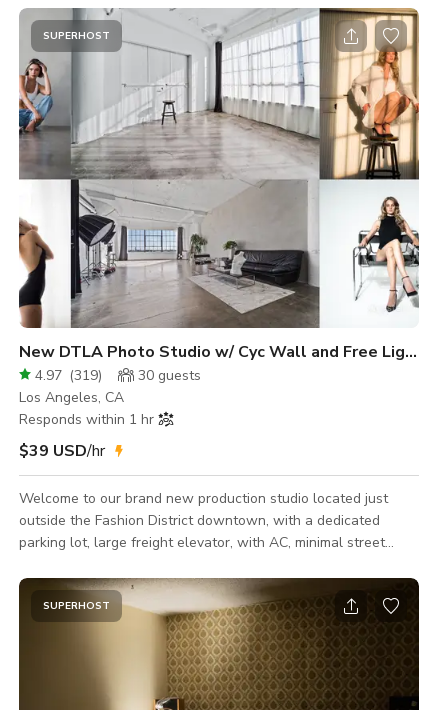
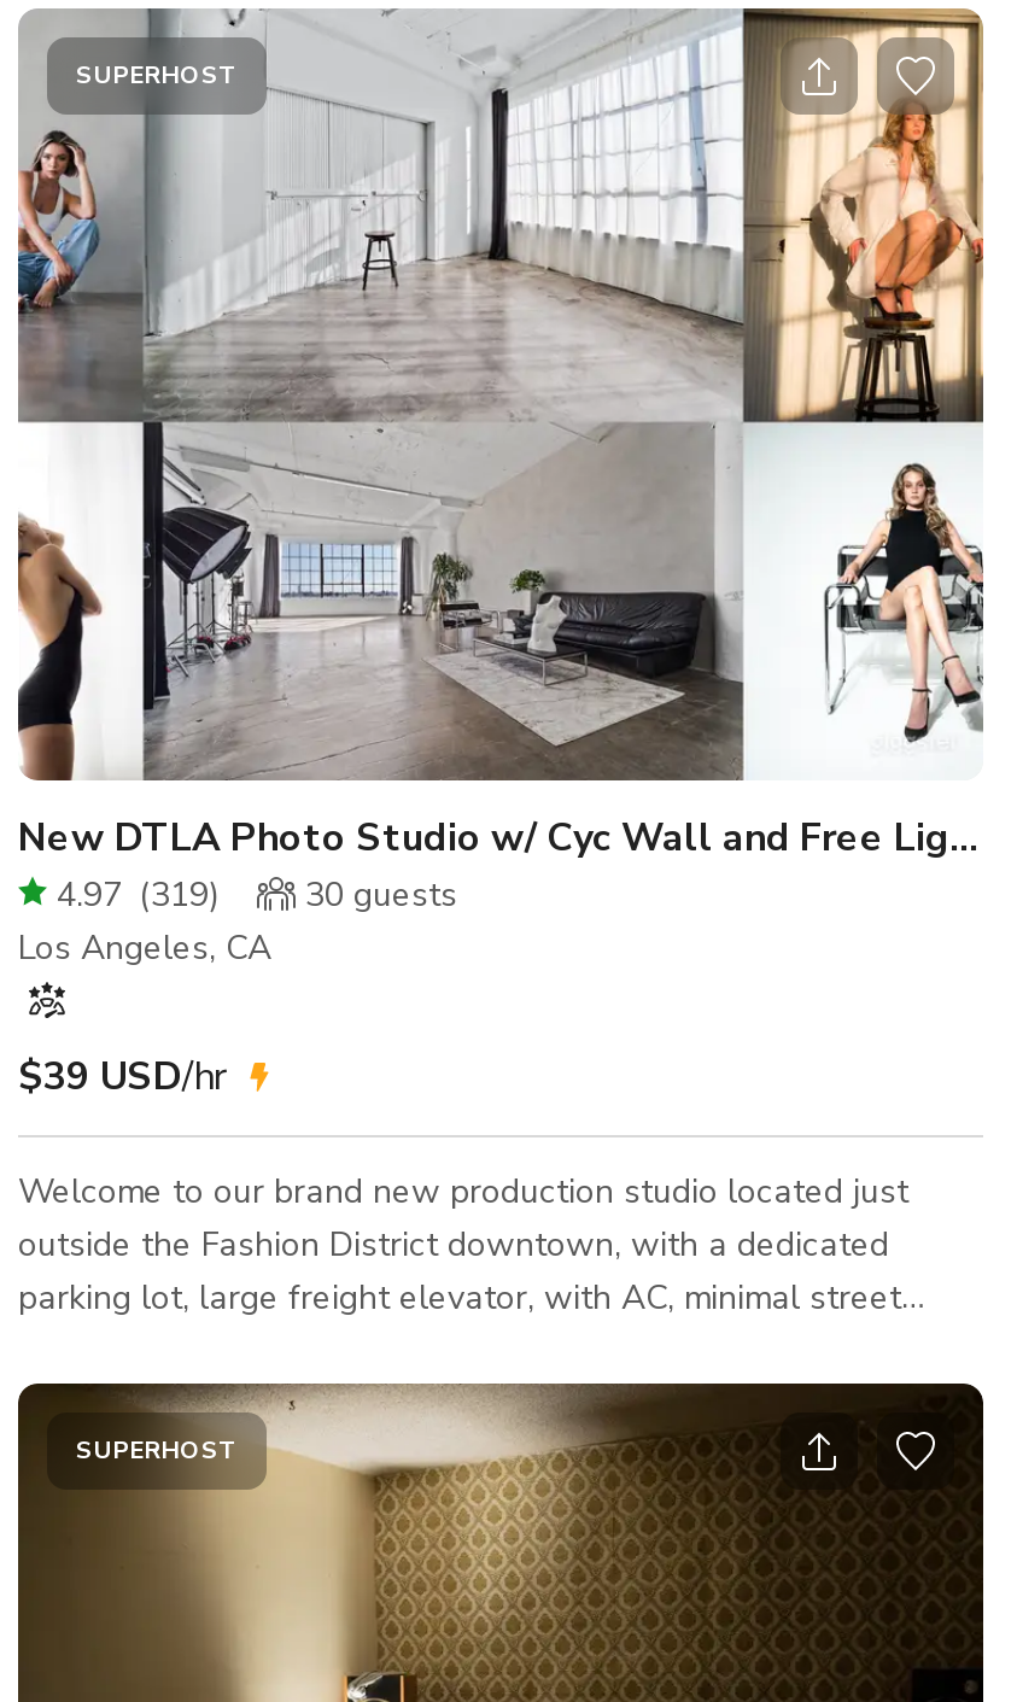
[19,410,154,429] Responds within 1 hr -> none

